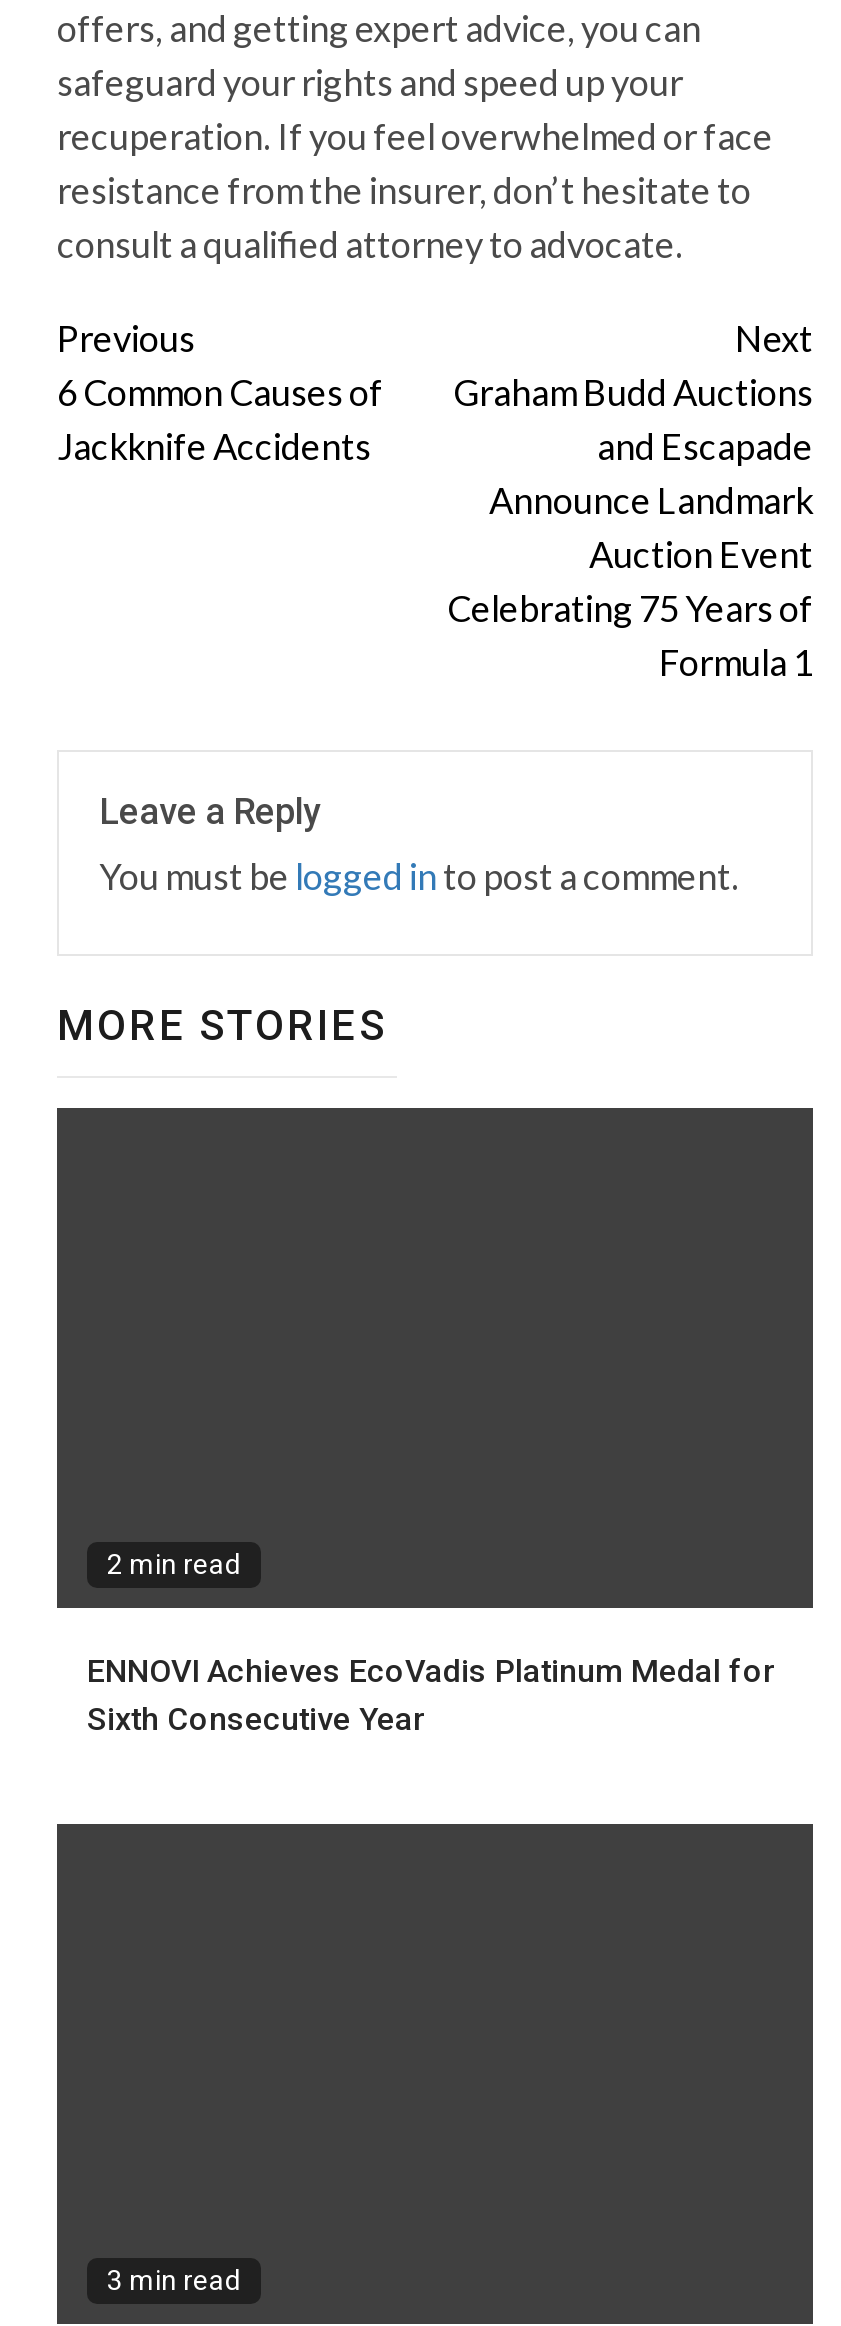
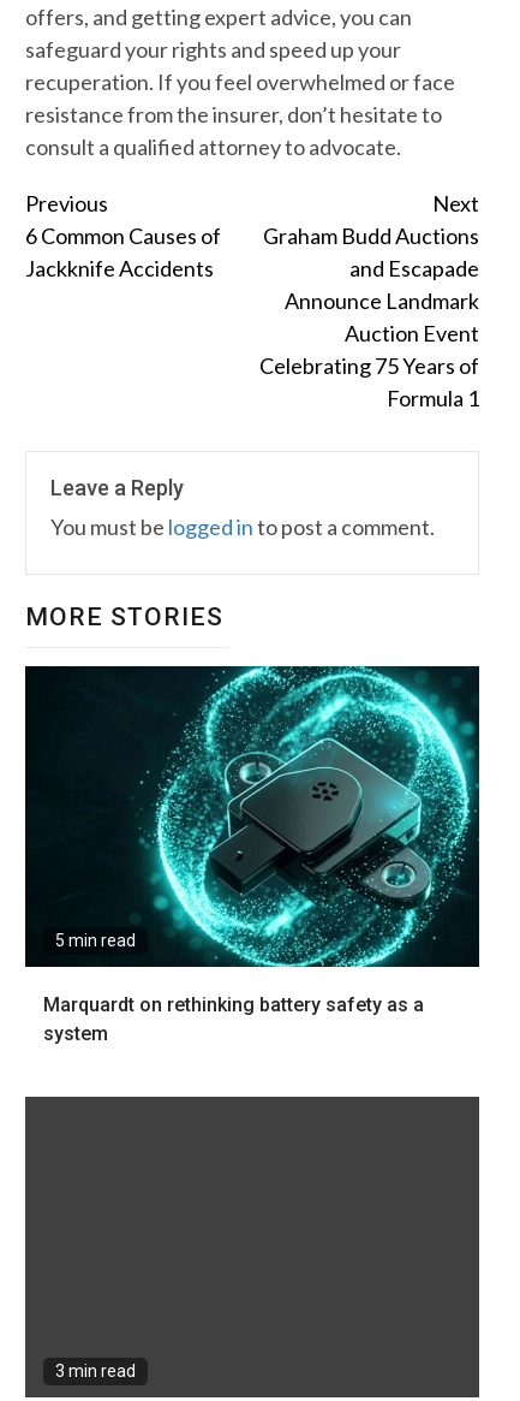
none -> [26,665,479,968] [image]
[107,1549,241,1581] 2 min read -> [55,931,136,951] 5 min read
[87,1653,775,1739] ENNOVI Achieves EcoVadis Platinum Medal for | Sixth Consecutive Year -> [43,994,424,1046] Marquardt on rethinking battery safety as a | system

